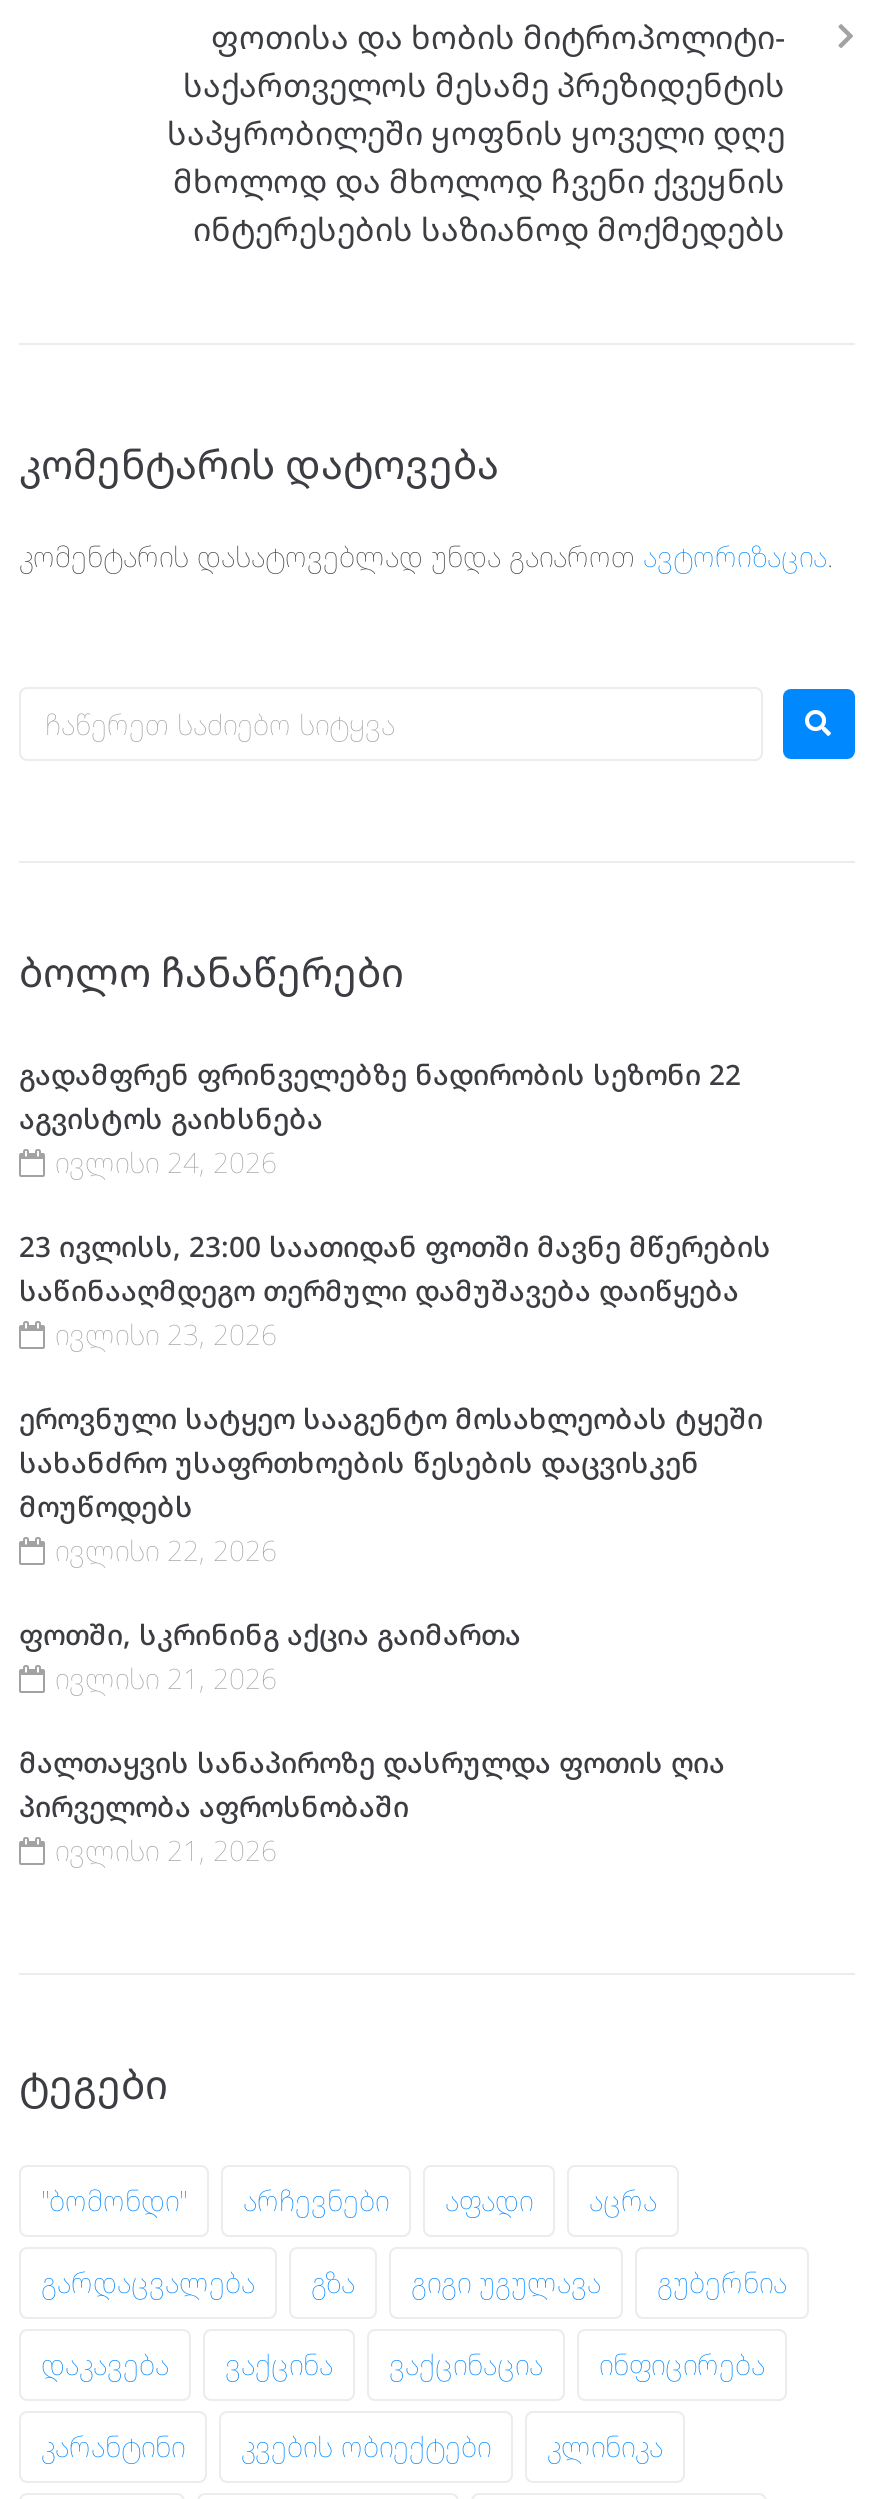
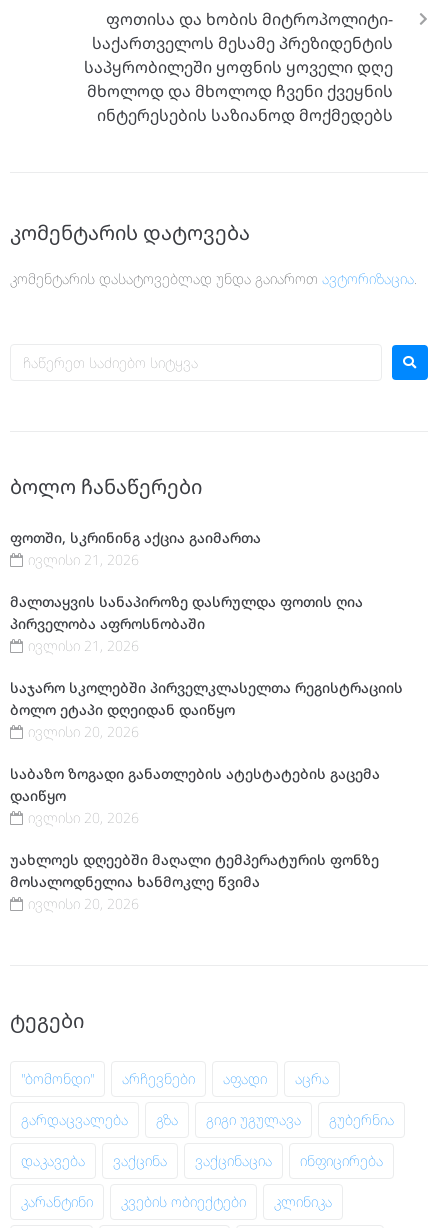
[19,1055,771,1569] გადამფრენ ფრინველებზე ნადირობის სეზონი 22 | აგვისტოს გაიხსნება | ივლისი 24, 2026 | 23 ივლისს, 23:00 საათიდან ფოთში მავნე მწერების | საწინააღმდეგო თერმული დამუშავება დაიწყება | ივლისი 23, 2026 | ეროვნული სატყეო სააგენტო მოსახლეობას ტყეში | სახანძრო უსაფრთხოების წესების დაცვისკენ | მოუწოდებს | ივლისი 22, 2026 -> none
moved [19,1615,725,1869] -> [10,528,363,655]: ფოთში, სკრინინგ აქცია გაიმართა | ივლისი 21, 2026 | მალთაყვის სანაპიროზე დასრულდა ფოთის ღია | პირველობა აფროსნობაში | ივლისი 21, 2026
none -> [10,678,403,913] საჯარო სკოლებში პირველკლასელთა რეგისტრაციის | ბოლო ეტაპი დღეიდან დაიწყო | ივლისი 20, 2026 | საბაზო ზოგადი განათლების ატესტატების გაცემა | დაიწყო | ივლისი 20, 2026 | უახლოეს დღეებში მაღალი ტემპერატურის ფონზე | მოსალოდნელია ხანმოკლე წვიმა | ივლისი 20, 2026

